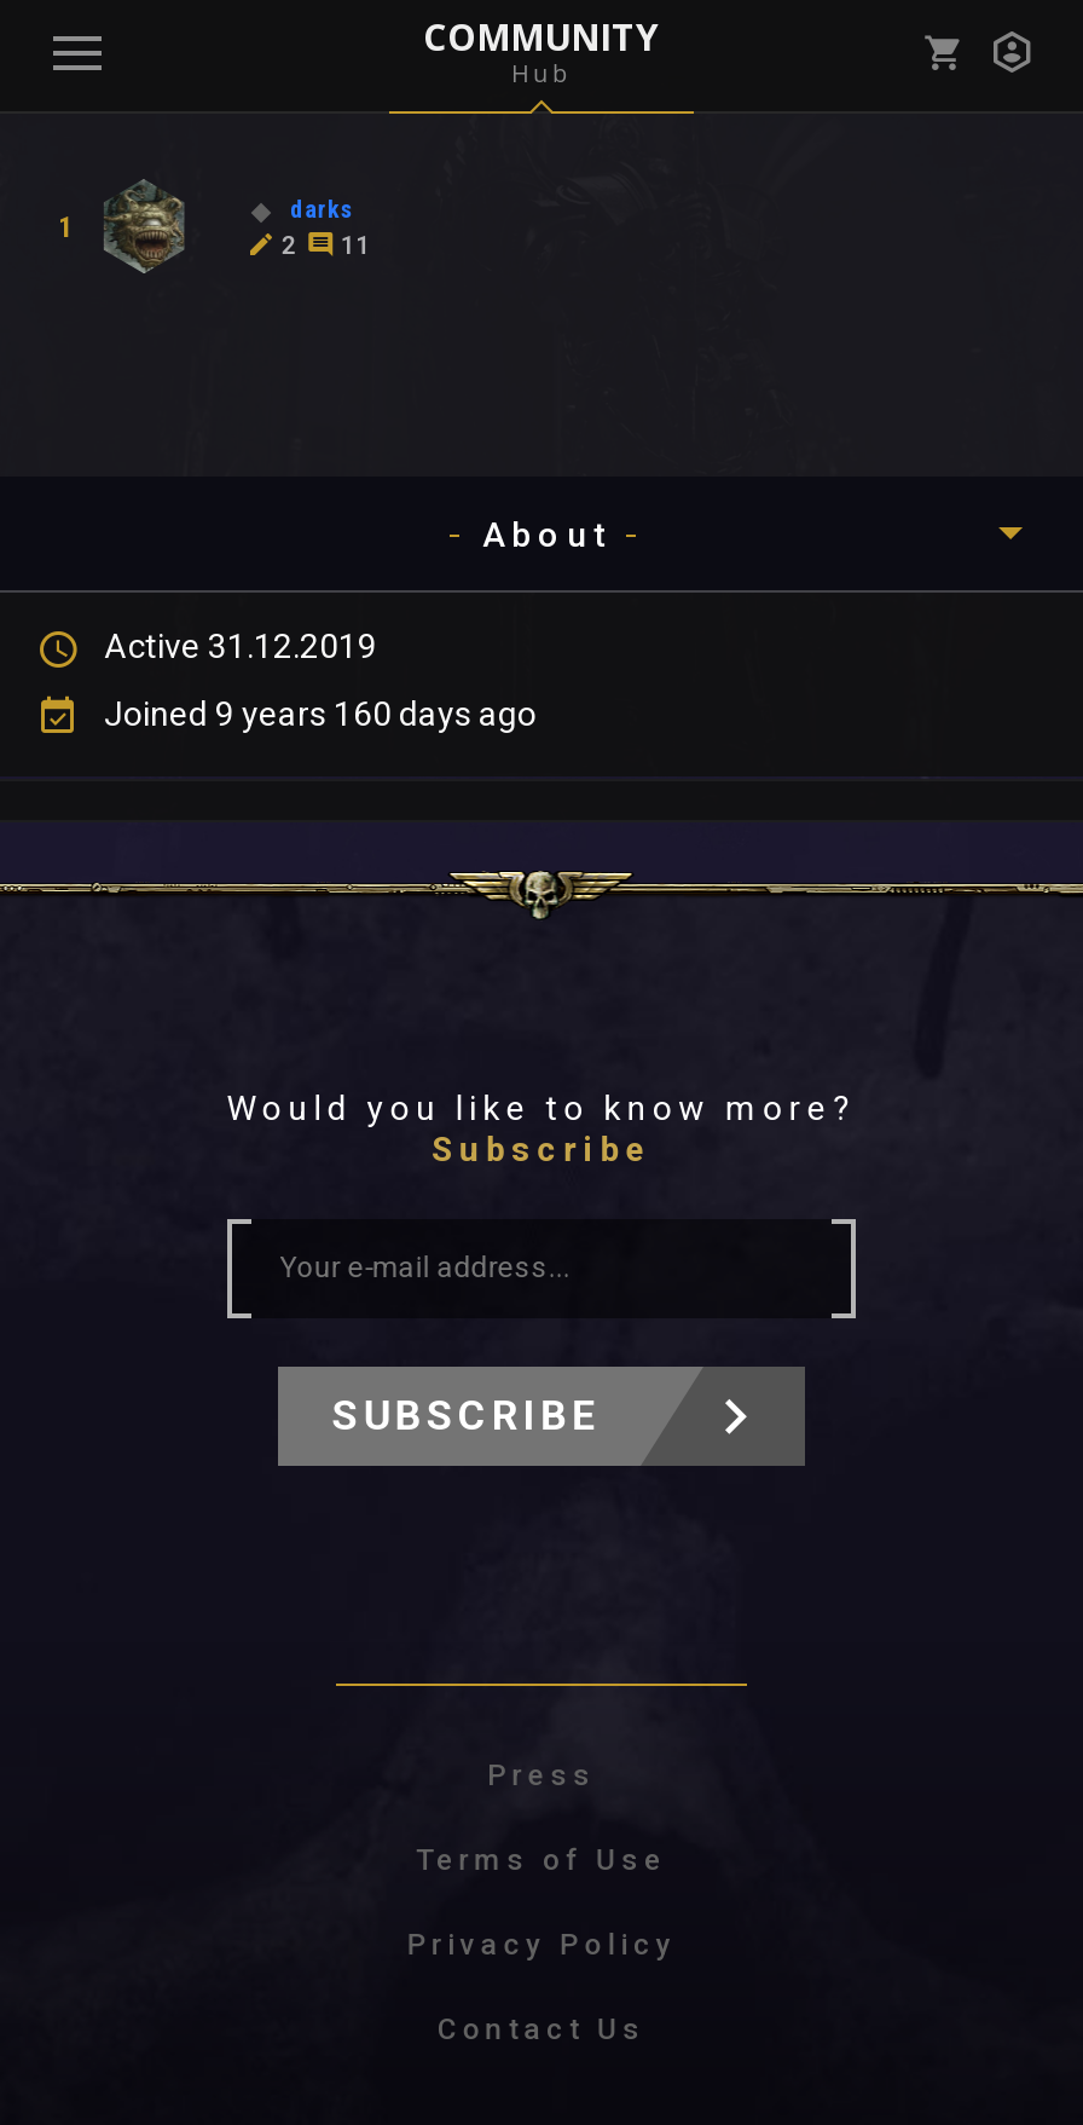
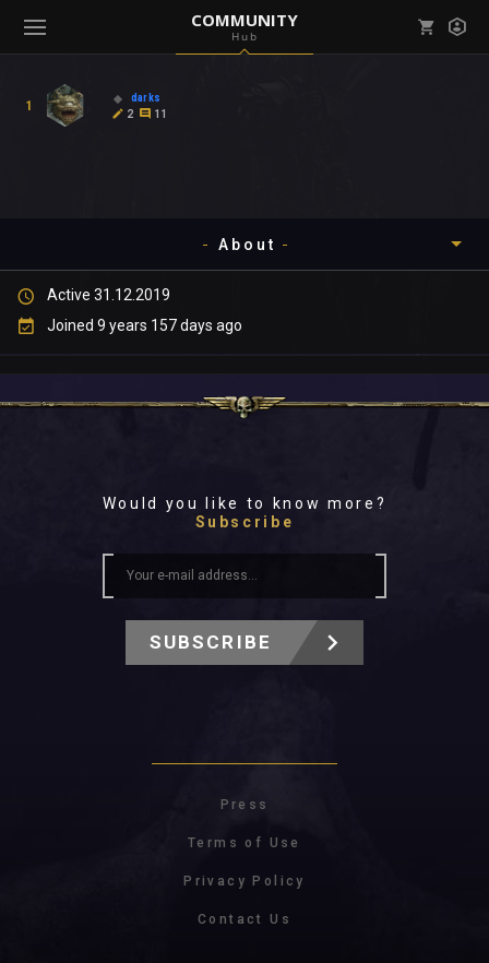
[104,694,537,733] Joined 9 years 160 days ago -> [47,317,242,334] Joined 9 years 157 days ago

